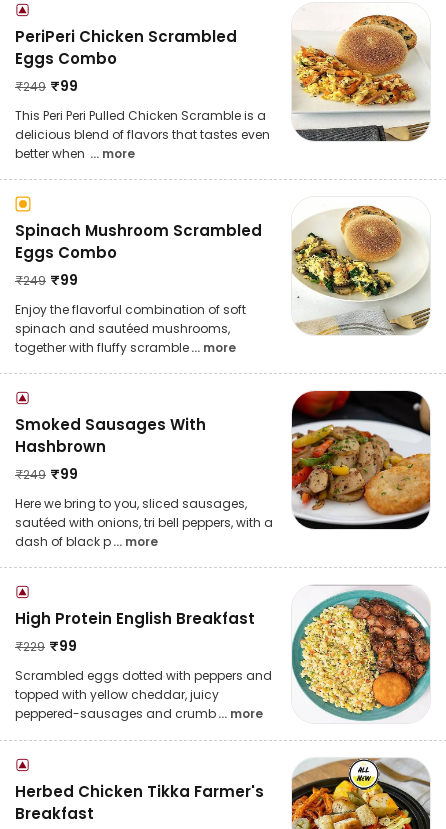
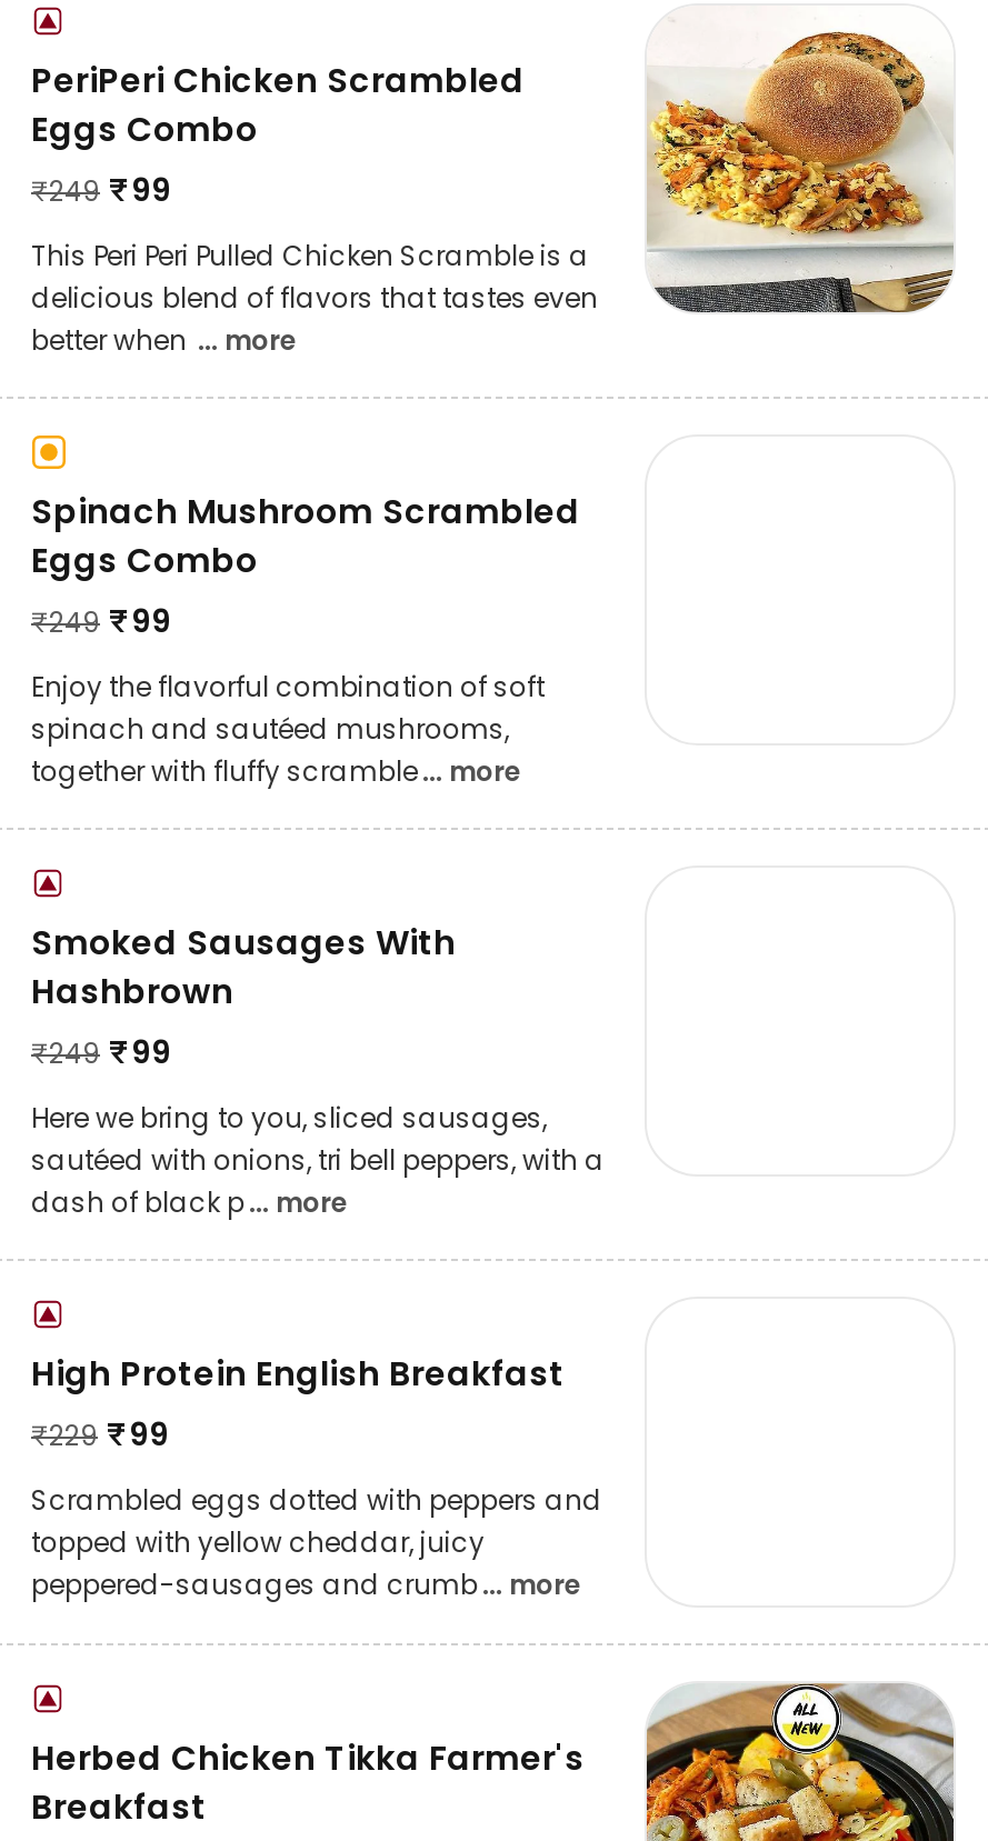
[291,205,431,336] [image] -> none
[291,390,431,530] [image] -> none
[291,585,431,722] [image] -> none

